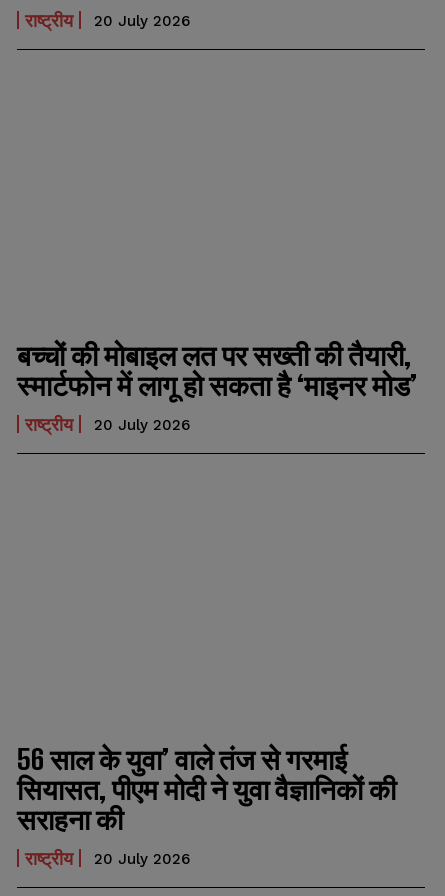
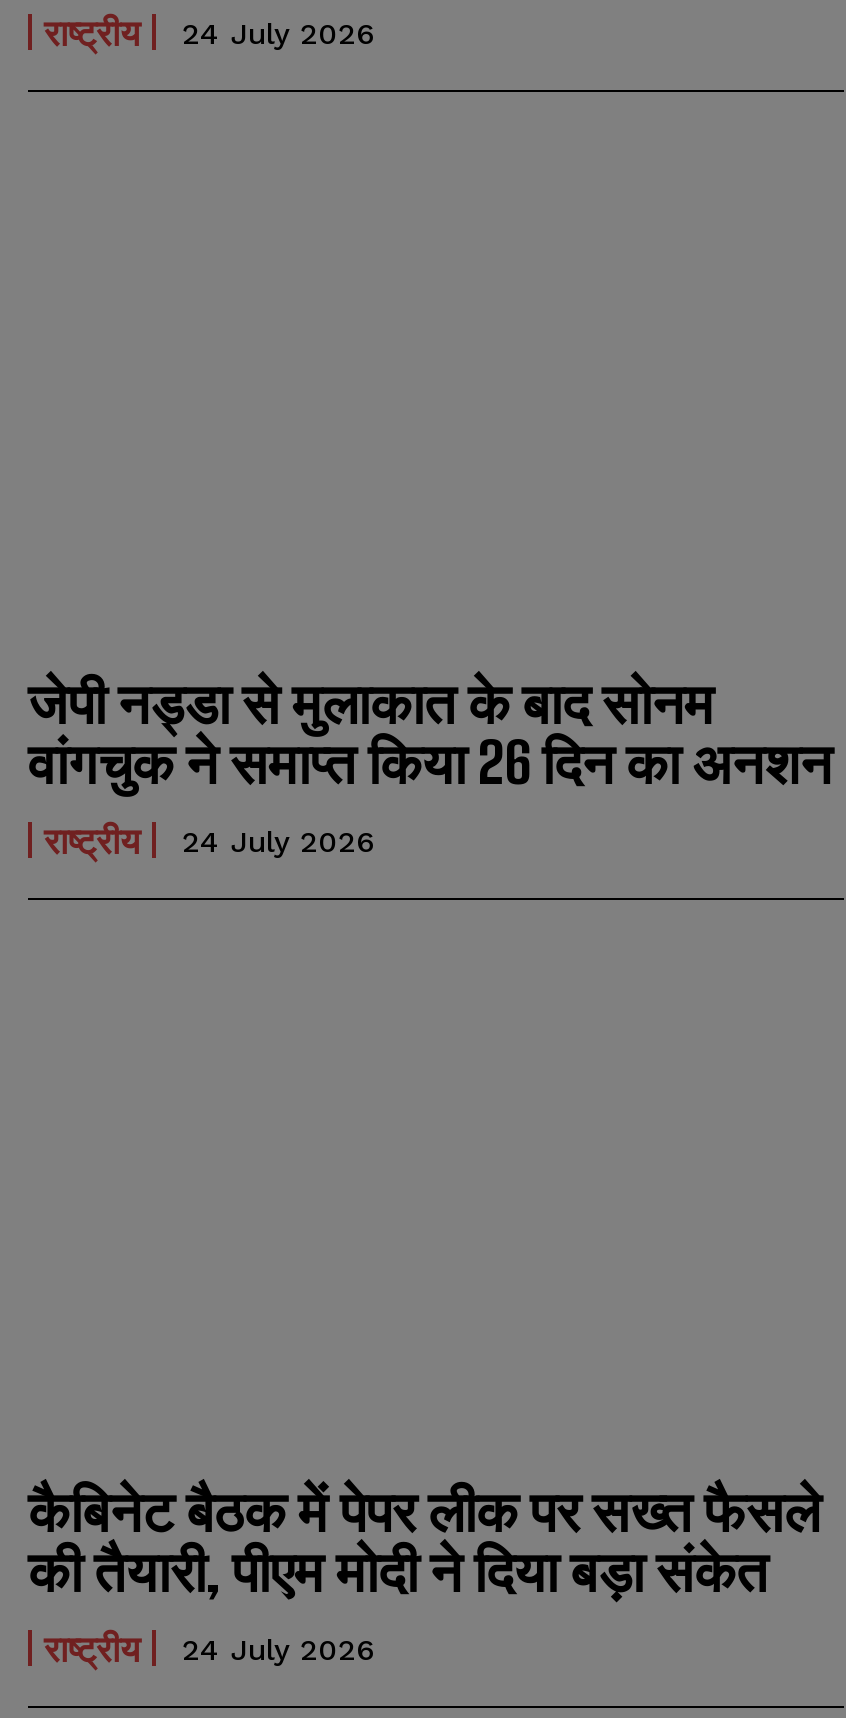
[25,9,190,31] राष्ट्रीय 20 July 2026 -> [44,10,374,54] राष्ट्रीय 24 July 2026
[17,338,417,402] बच्चों की मोबाइल लत पर सख्ती की तैयारी, | स्मार्टफोन में लागू हो सकता है ‘माइनर मोड’ -> [28,668,832,796] जेपी नड्डा से मुलाकात के बाद सोनम | वांगचुक ने समाप्त किया 26 दिन का अनशन
[25,413,190,435] राष्ट्रीय 20 July 2026 -> [44,818,374,862] राष्ट्रीय 24 July 2026
[17,742,396,836] 56 साल के युवा’ वाले तंज से गरमाई | सियासत, पीएम मोदी ने युवा वैज्ञानिकों की | सराहना की -> [28,1475,820,1603] कैबिनेट बैठक में पेपर लीक पर सख्त फैसले | की तैयारी, पीएम मोदी ने दिया बड़ा संकेत
[25,847,190,869] राष्ट्रीय 20 July 2026 -> [44,1625,374,1669] राष्ट्रीय 24 July 2026

